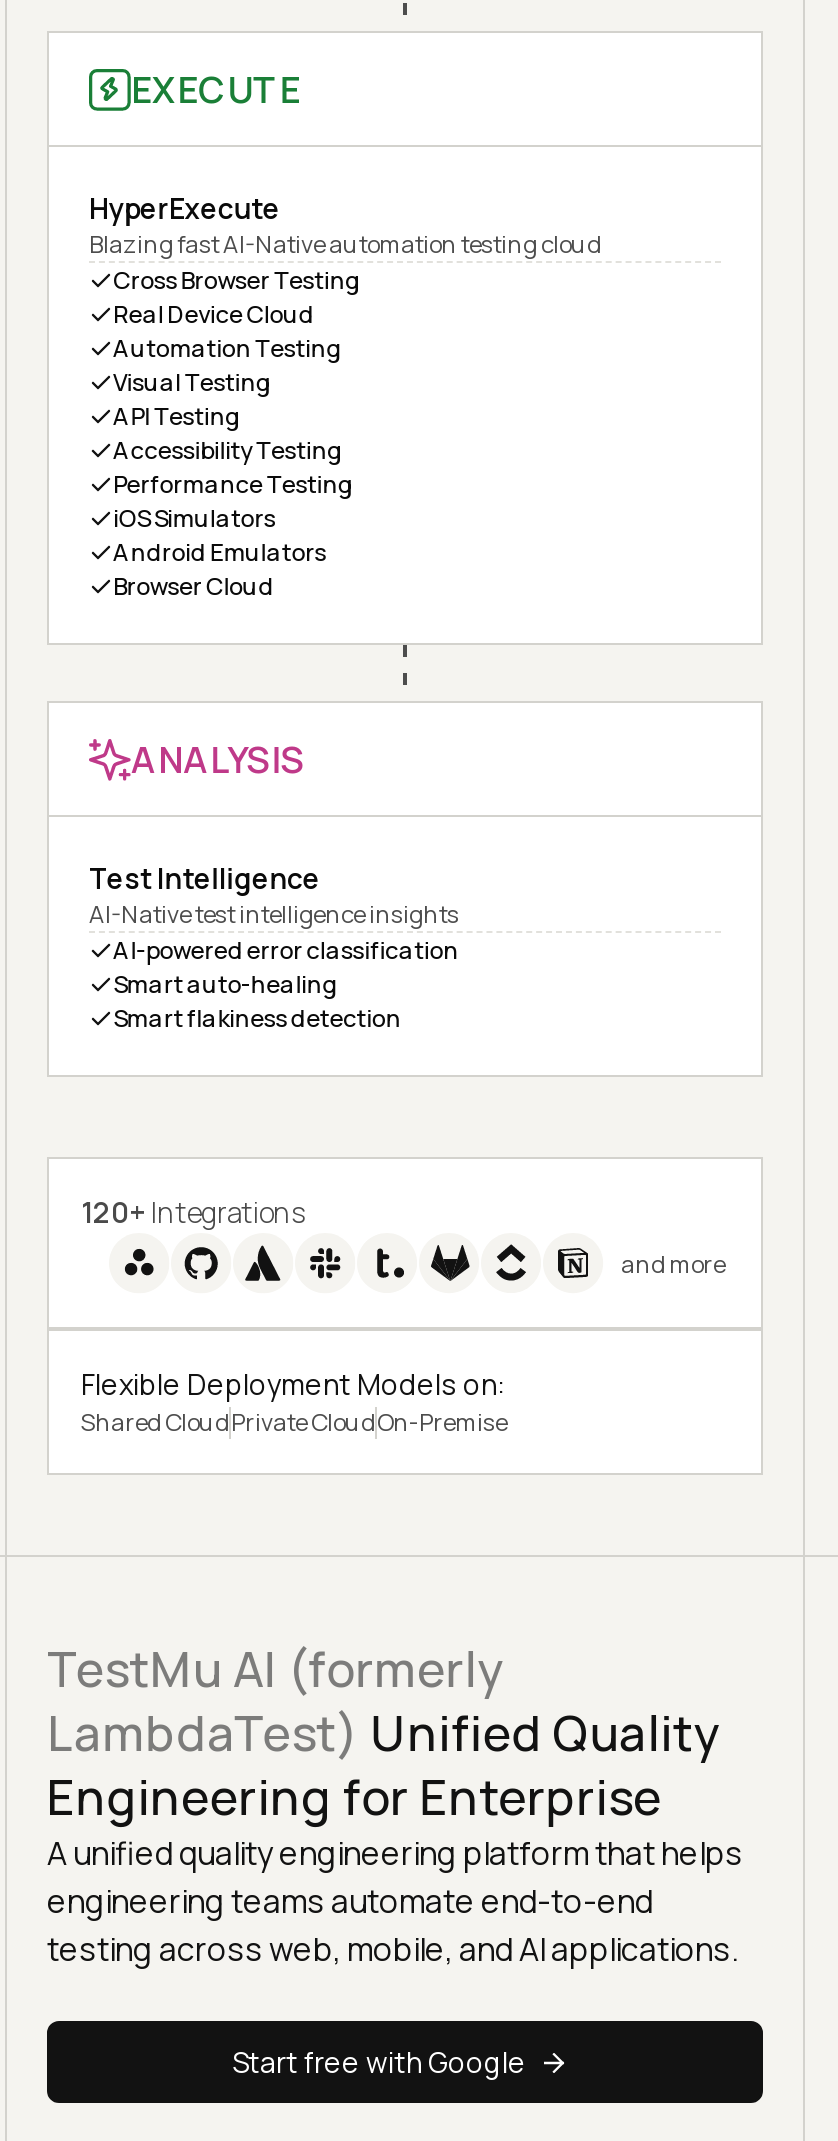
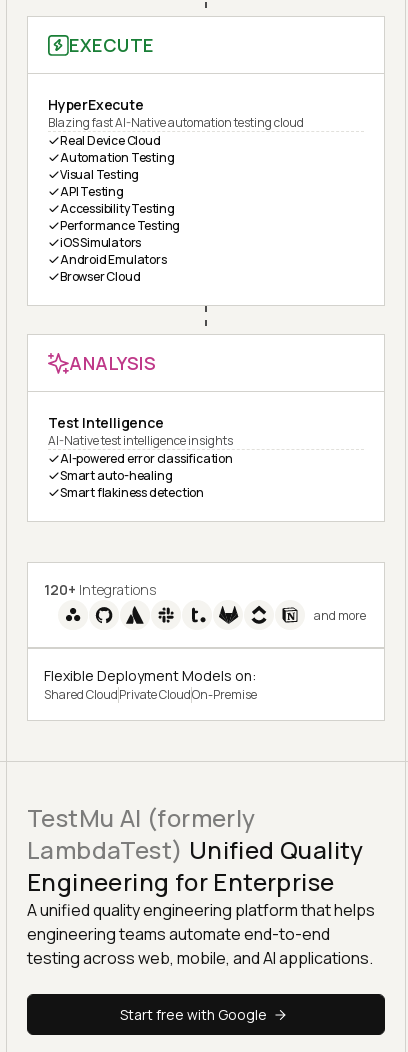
[113,263,361,297] Cross Browser Testing -> none

